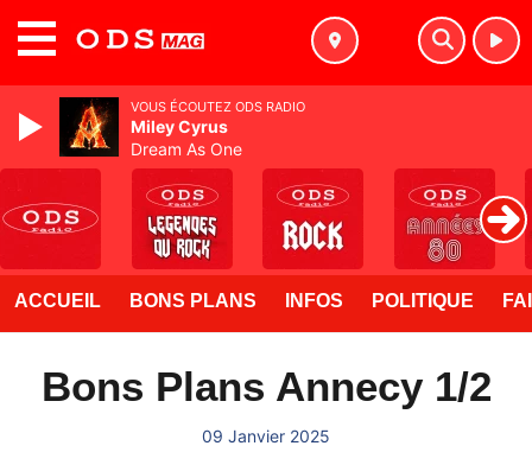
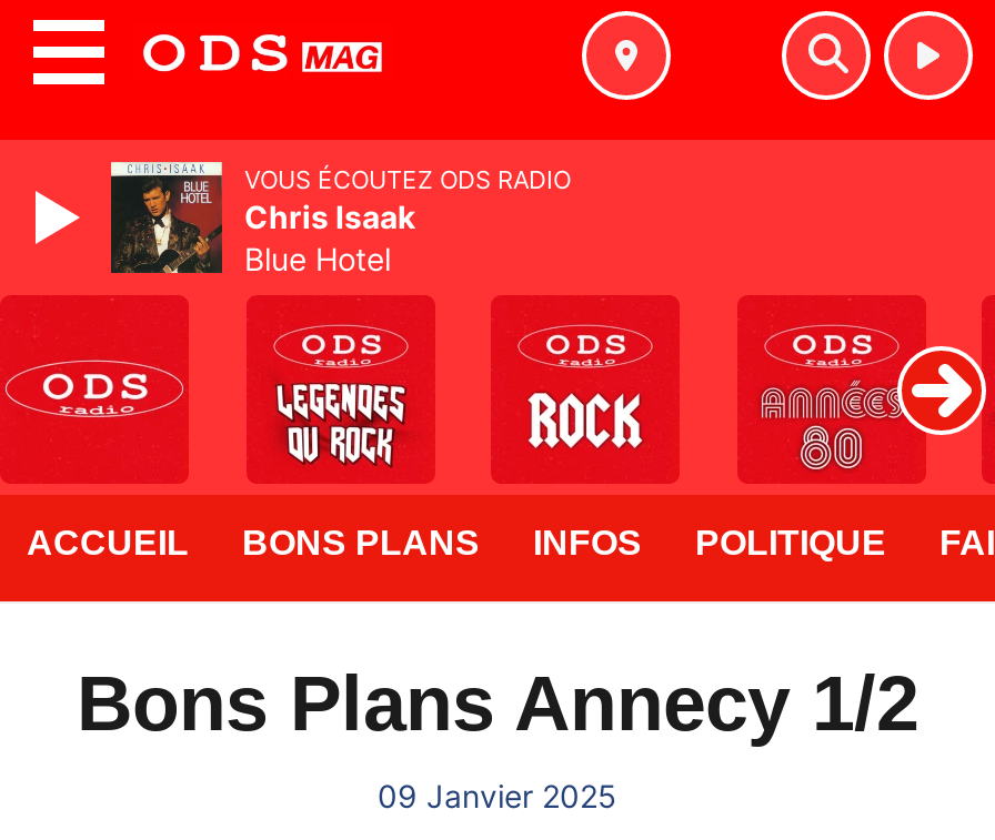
[58,96,242,159] [image] | Miley Cyrus | Dream As One -> [109,160,415,277] [image] | Chris Isaak | Blue Hotel

